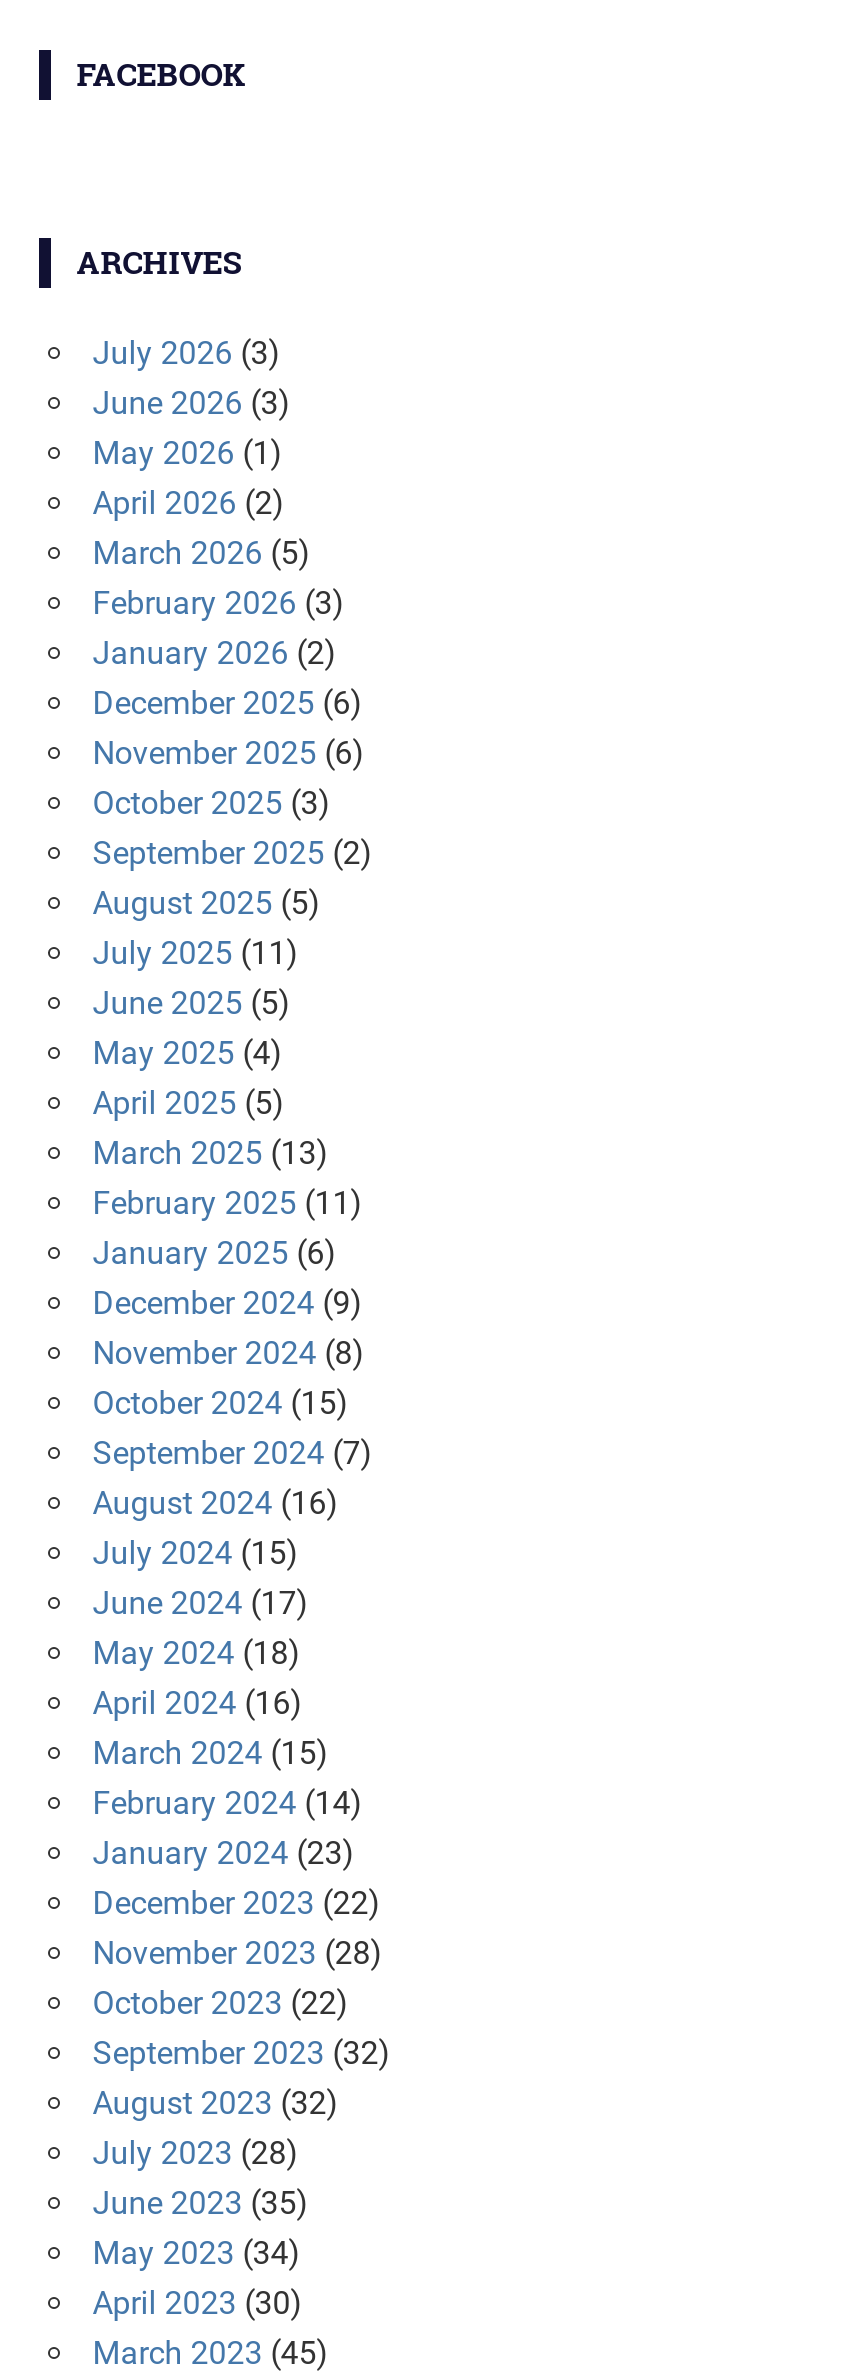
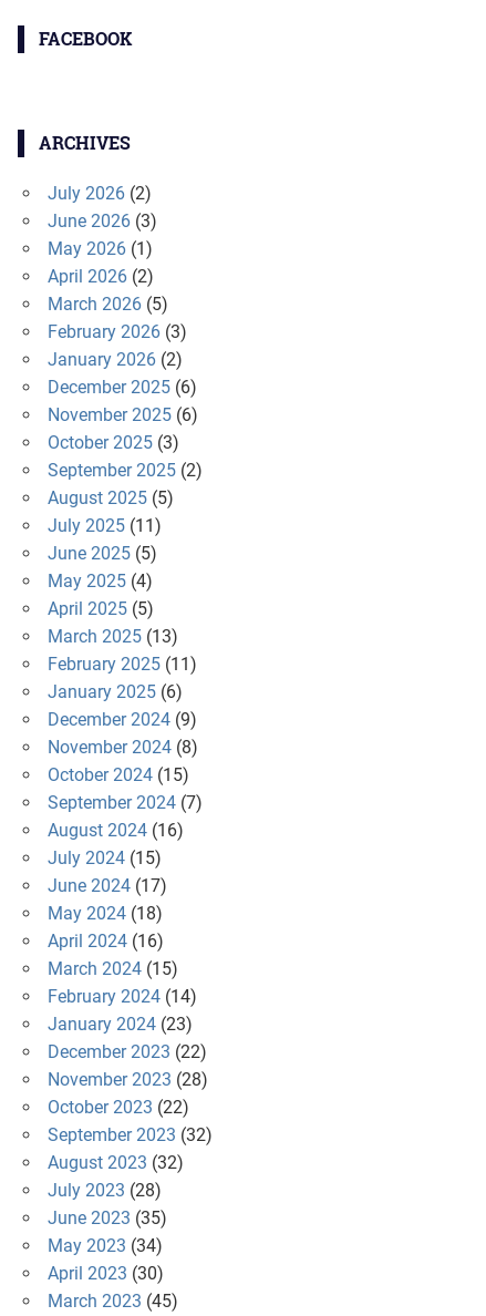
[93,335,281,373] July 2026 (3) -> [47,183,151,204] July 2026 (2)

